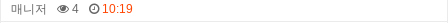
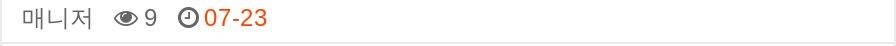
[72,2,133,16] 4 | 10:19 -> [144,4,268,32] 9 | 07-23

